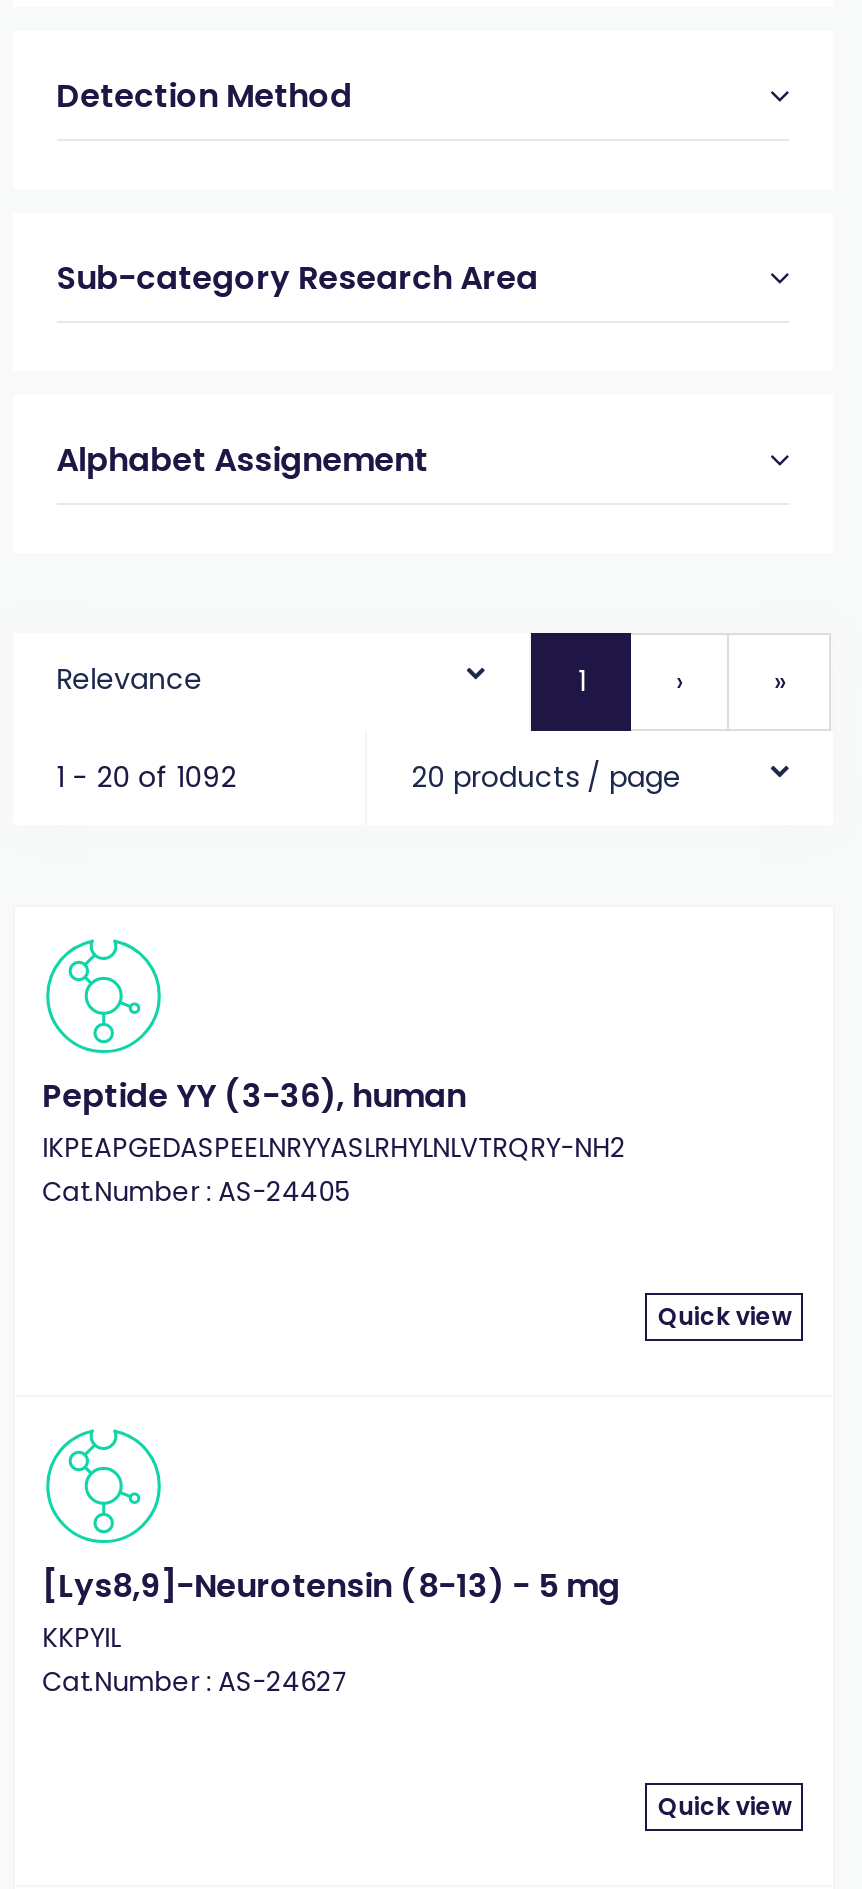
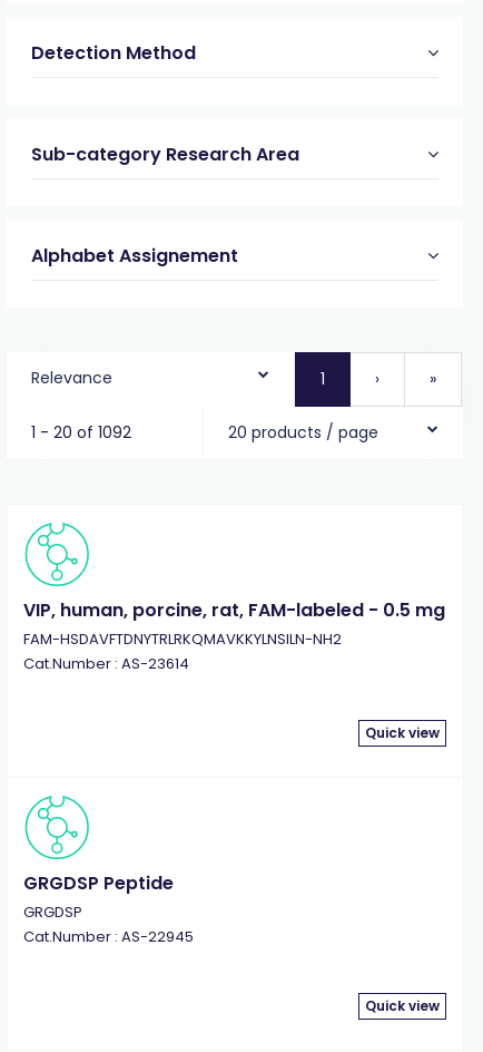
[42,1073,626,1211] Peptide YY (3-36), human | IKPEAPGEDASPEELNRYYASLRHYLNLVTRQRY-NH2 | Cat.Number : AS-24405 -> [23,597,445,674] VIP, human, porcine, rat, FAM-labeled - 0.5 mg | FAM-HSDAVFTDNYTRLRKQMAVKKYLNSILN-NH2 | Cat.Number : AS-23614
[42,1563,620,1701] [Lys8,9]-Neurotensin (8-13) - 5 mg | KKPYIL | Cat.Number : AS-24627 -> [23,870,193,947] GRGDSP Peptide | GRGDSP | Cat.Number : AS-22945

